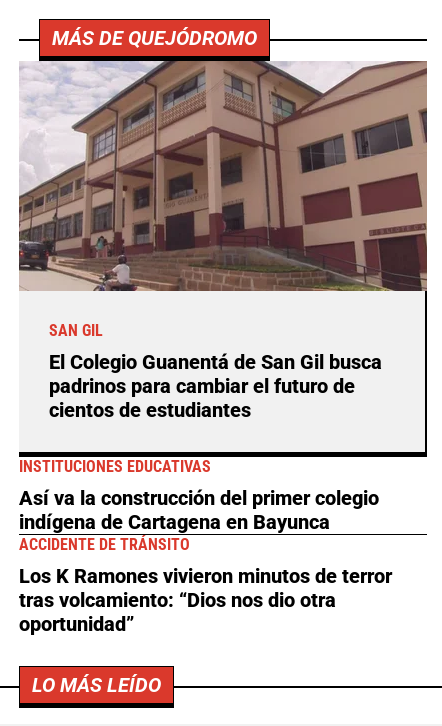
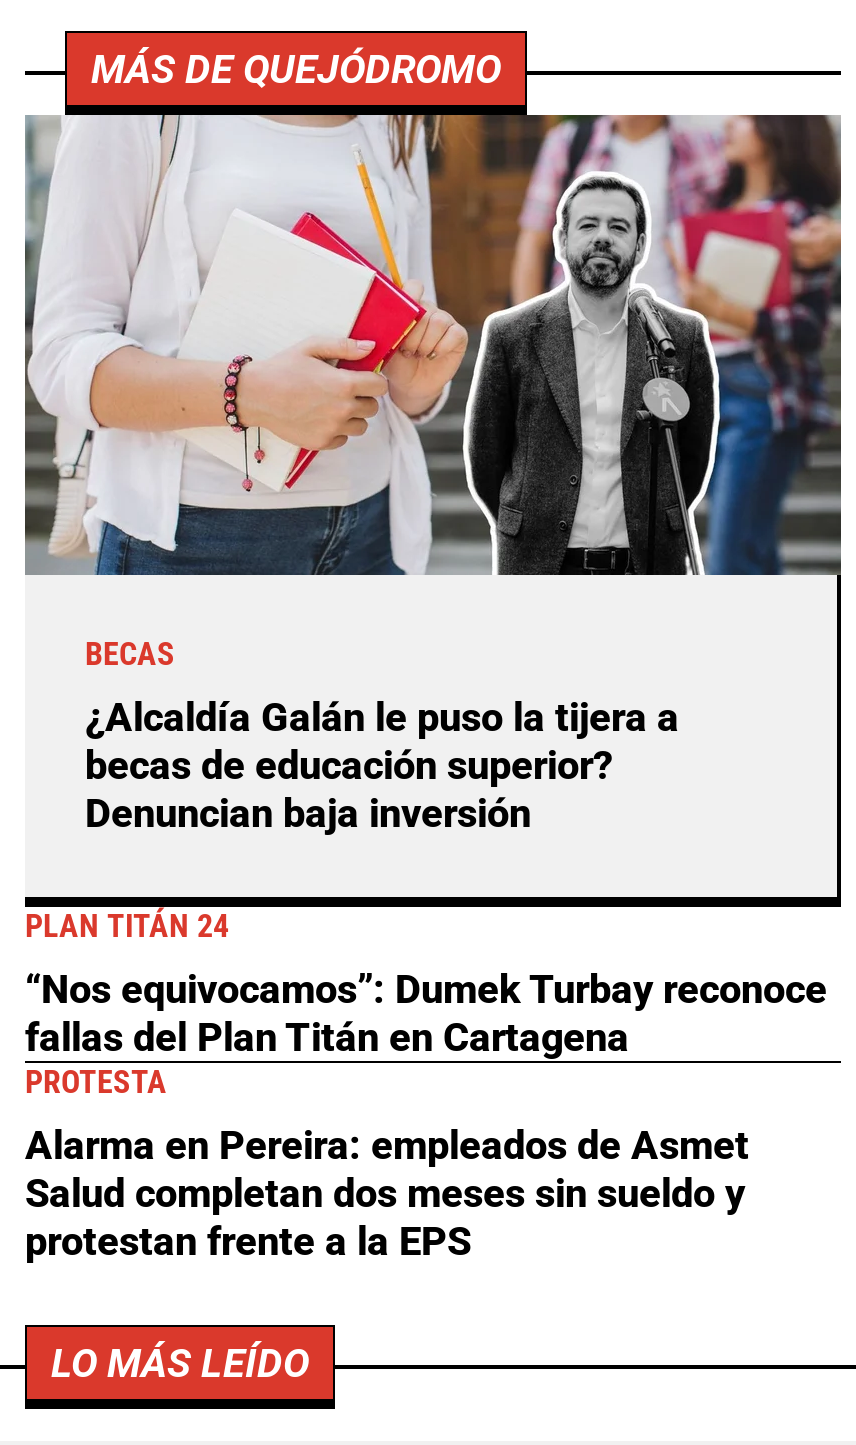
[19,60,428,422] [image] | SAN GIL | El Colegio Guanentá de San Gil busca | padrinos para cambiar el futuro de | cientos de estudiantes -> [23,113,843,837] [image] | BECAS | ¿Alcaldía Galán le puso la tijera a | becas de educación superior? | Denuncian baja inversión
[19,457,392,636] INSTITUCIONES EDUCATIVAS | Así va la construcción del primer colegio | indígena de Cartagena en Bayunca | ACCIDENTE DE TRÁNSITO | Los K Ramones vivieron minutos de terror | tras volcamiento: “Dios nos dio otra | oportunidad” -> [25,907,827,1265] PLAN TITÁN 24 | “Nos equivocamos”: Dumek Turbay reconoce | fallas del Plan Titán en Cartagena | PROTESTA | Alarma en Pereira: empleados de Asmet | Salud completan dos meses sin sueldo y | protestan frente a la EPS

